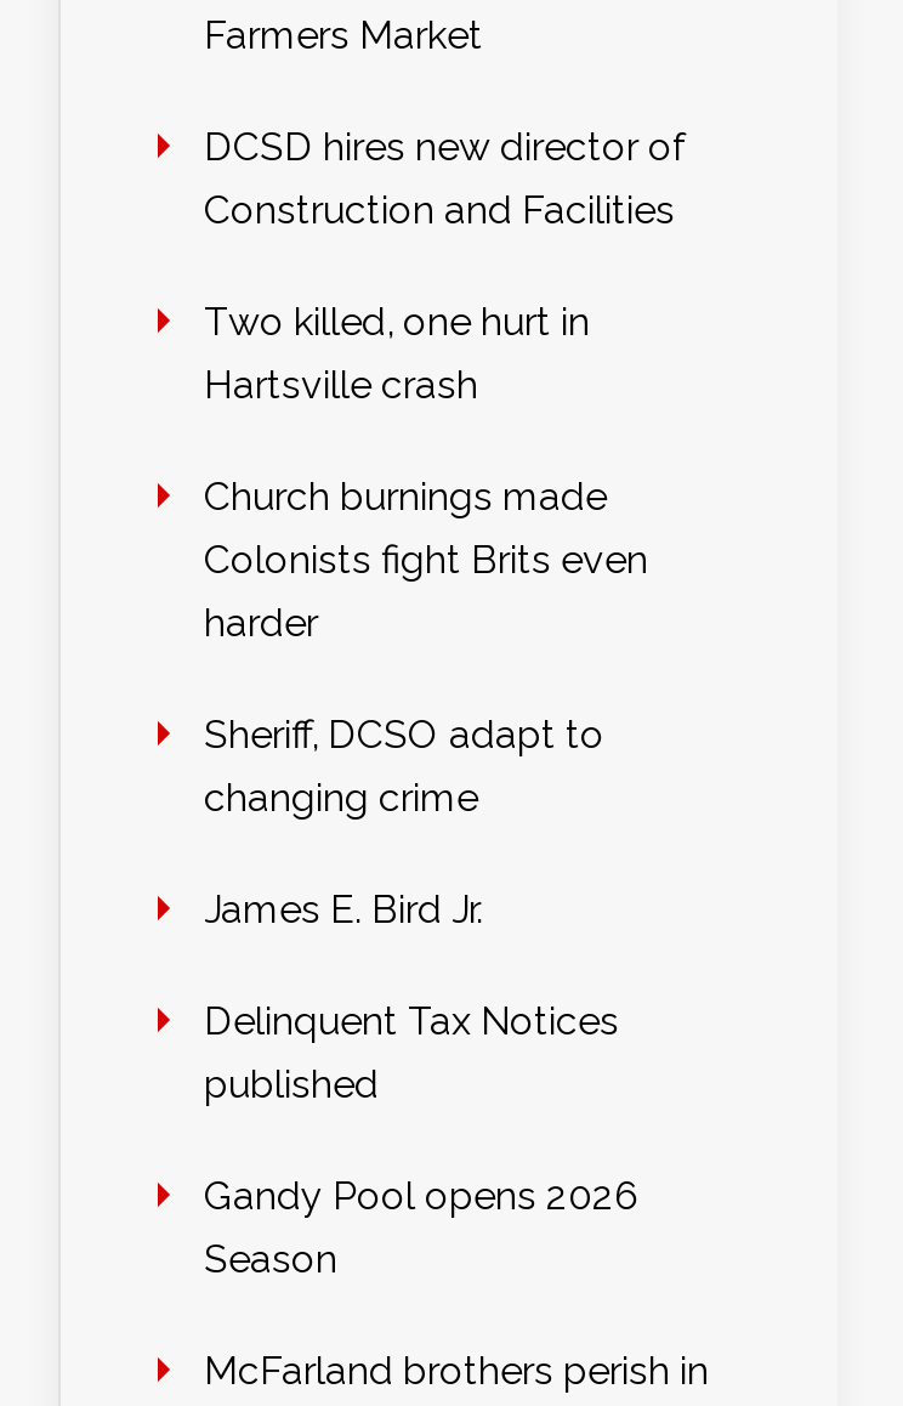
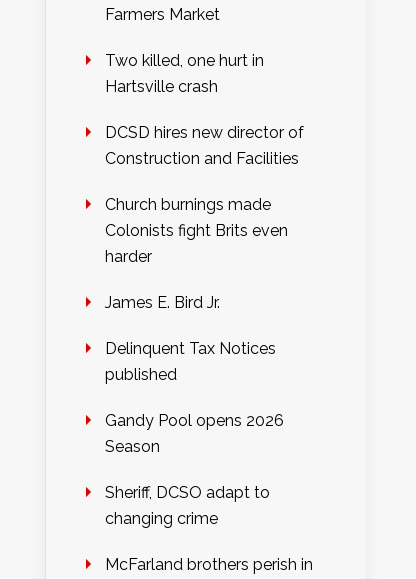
moved [204,125,687,234] -> [105,123,304,168]: DCSD hires new director of | Construction and Facilities
moved [204,299,590,409] -> [105,51,264,96]: Two killed, one hurt in | Hartsville crash
moved [204,712,604,822] -> [105,483,270,528]: Sheriff, DCSO adapt to | changing crime
moved [204,887,638,1283] -> [105,293,284,456]: James E. Bird Jr. | Delinquent Tax Notices | published | Gandy Pool opens 2026 | Season

